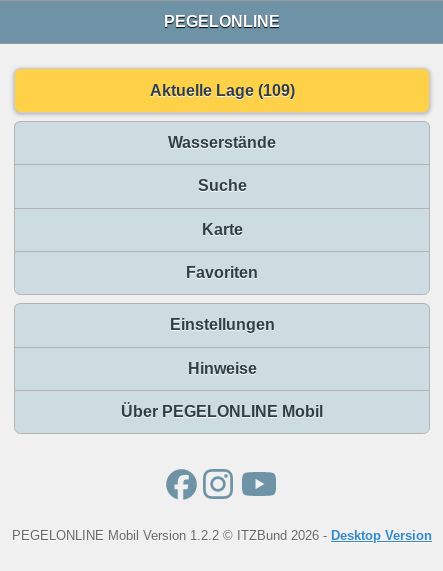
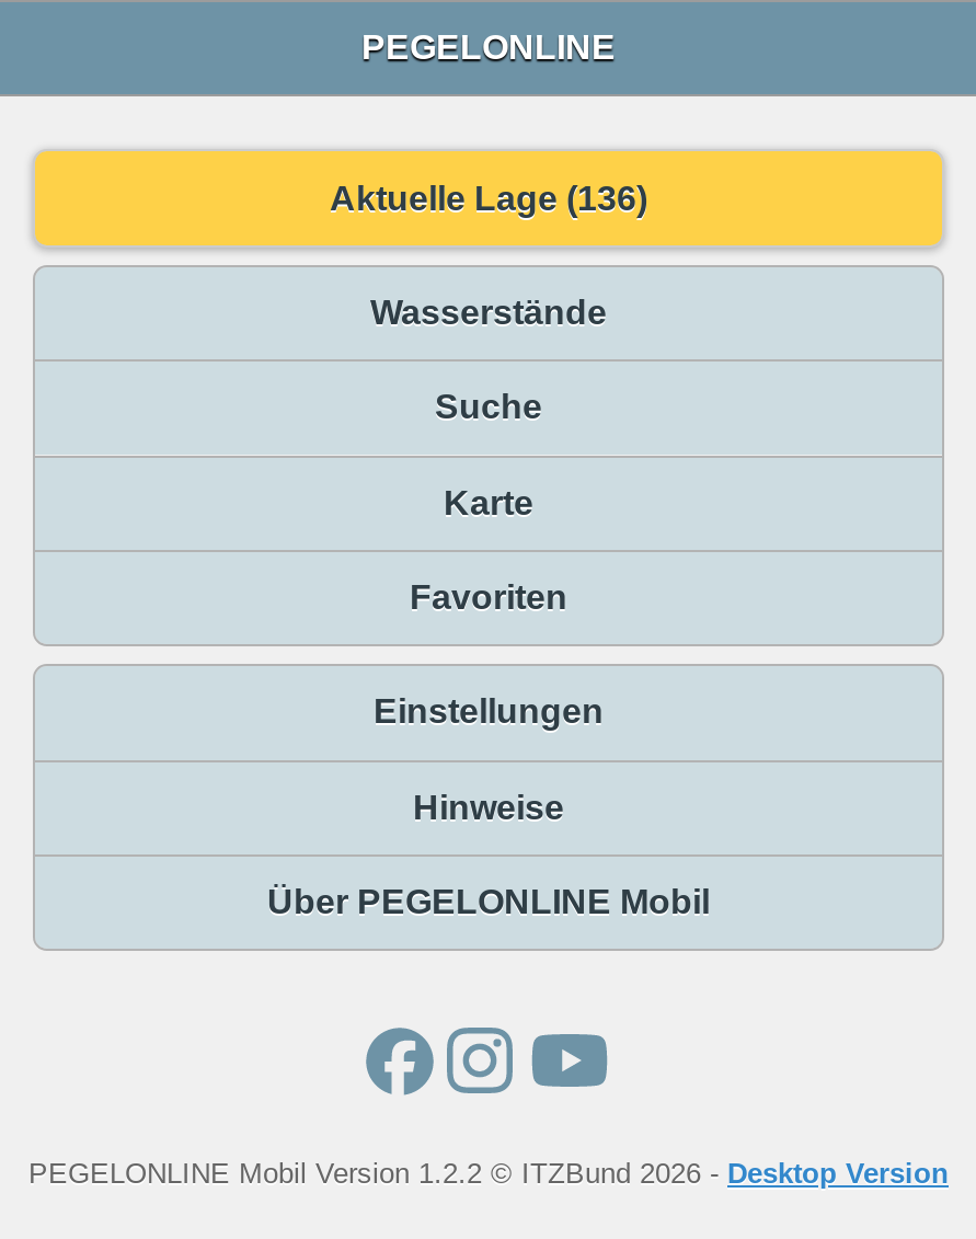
[149,82,294,99] Aktuelle Lage (109) -> [330,179,647,216] Aktuelle Lage (136)

